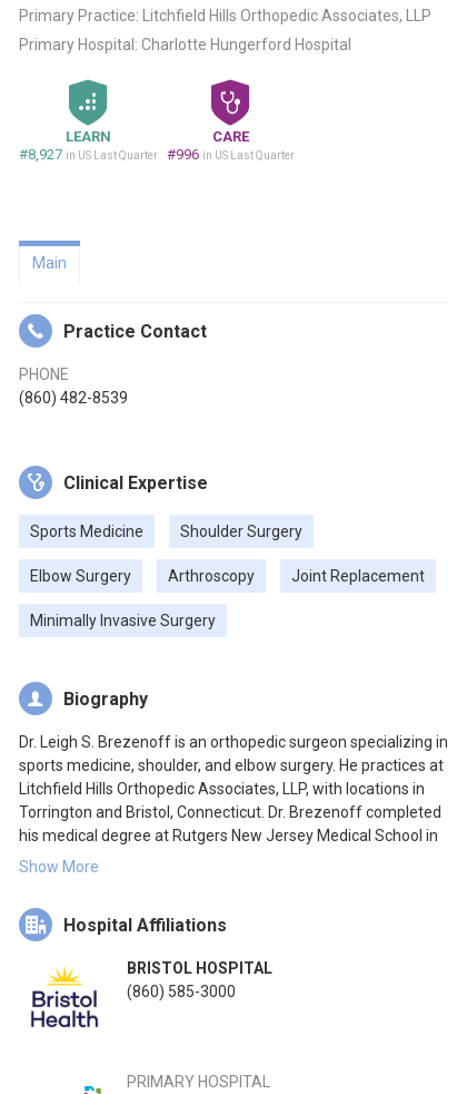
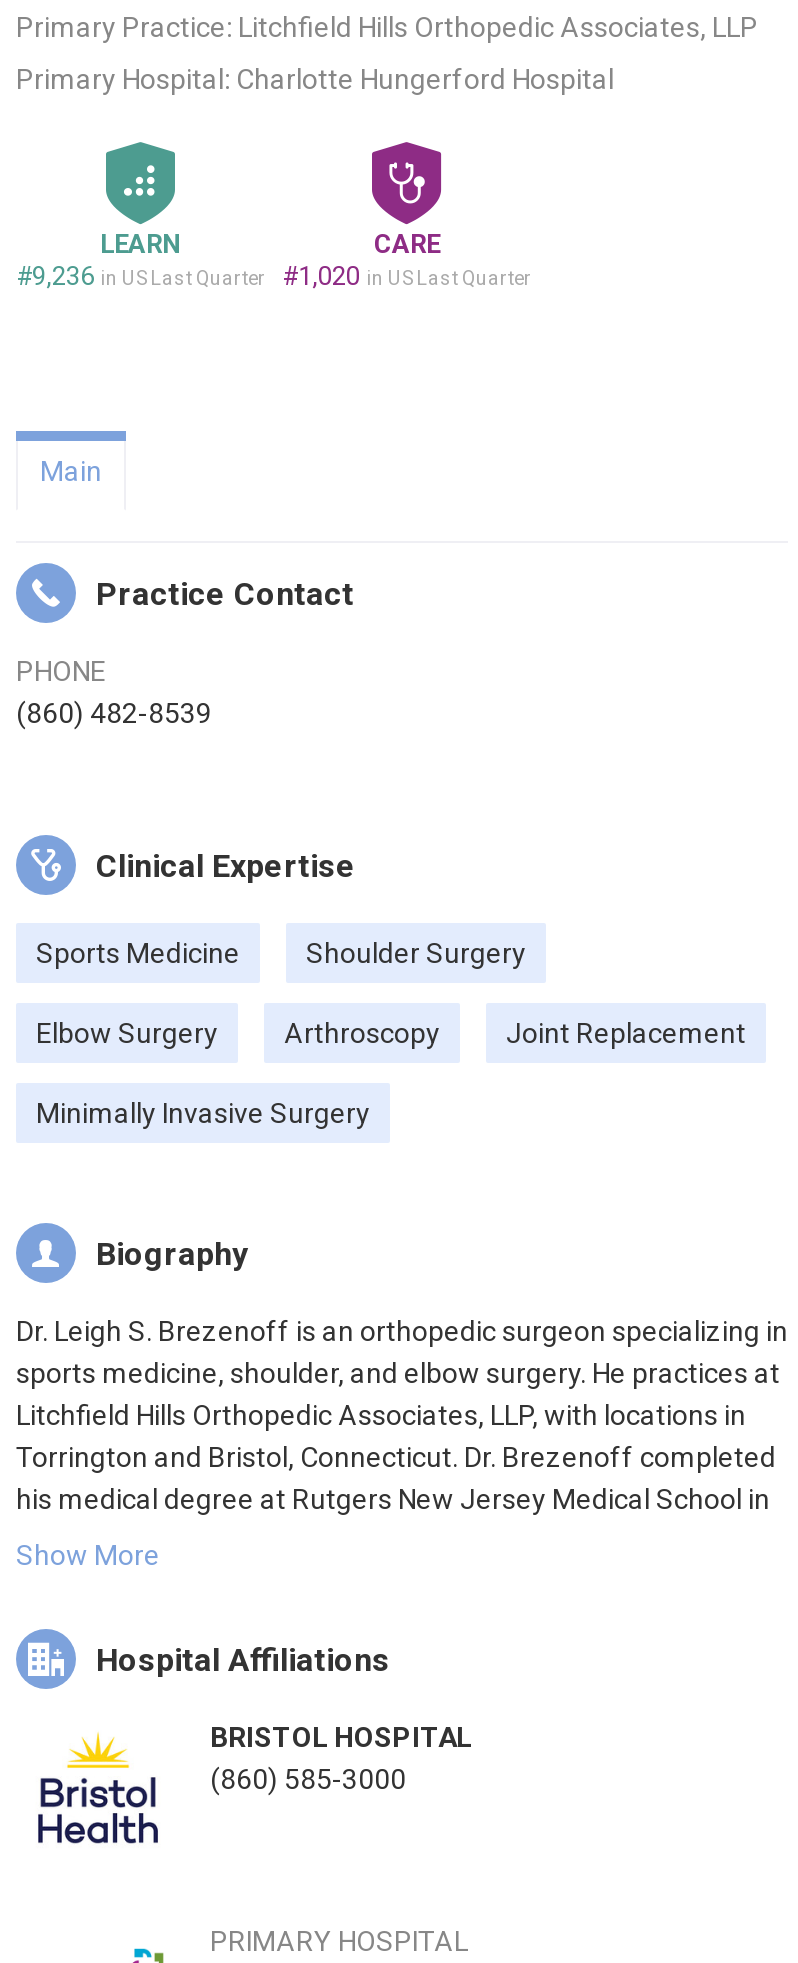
[167,80,295,163] [image] | #996 in US Last Quarter -> [282,141,532,291] [image] | #1,020 in US Last Quarter
[19,146,158,163] #8,927 in US Last Quarter -> [16,261,266,291] #9,236 in US Last Quarter

